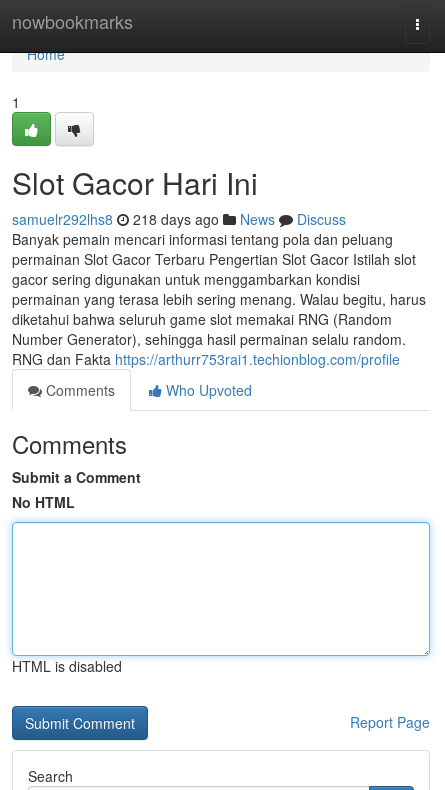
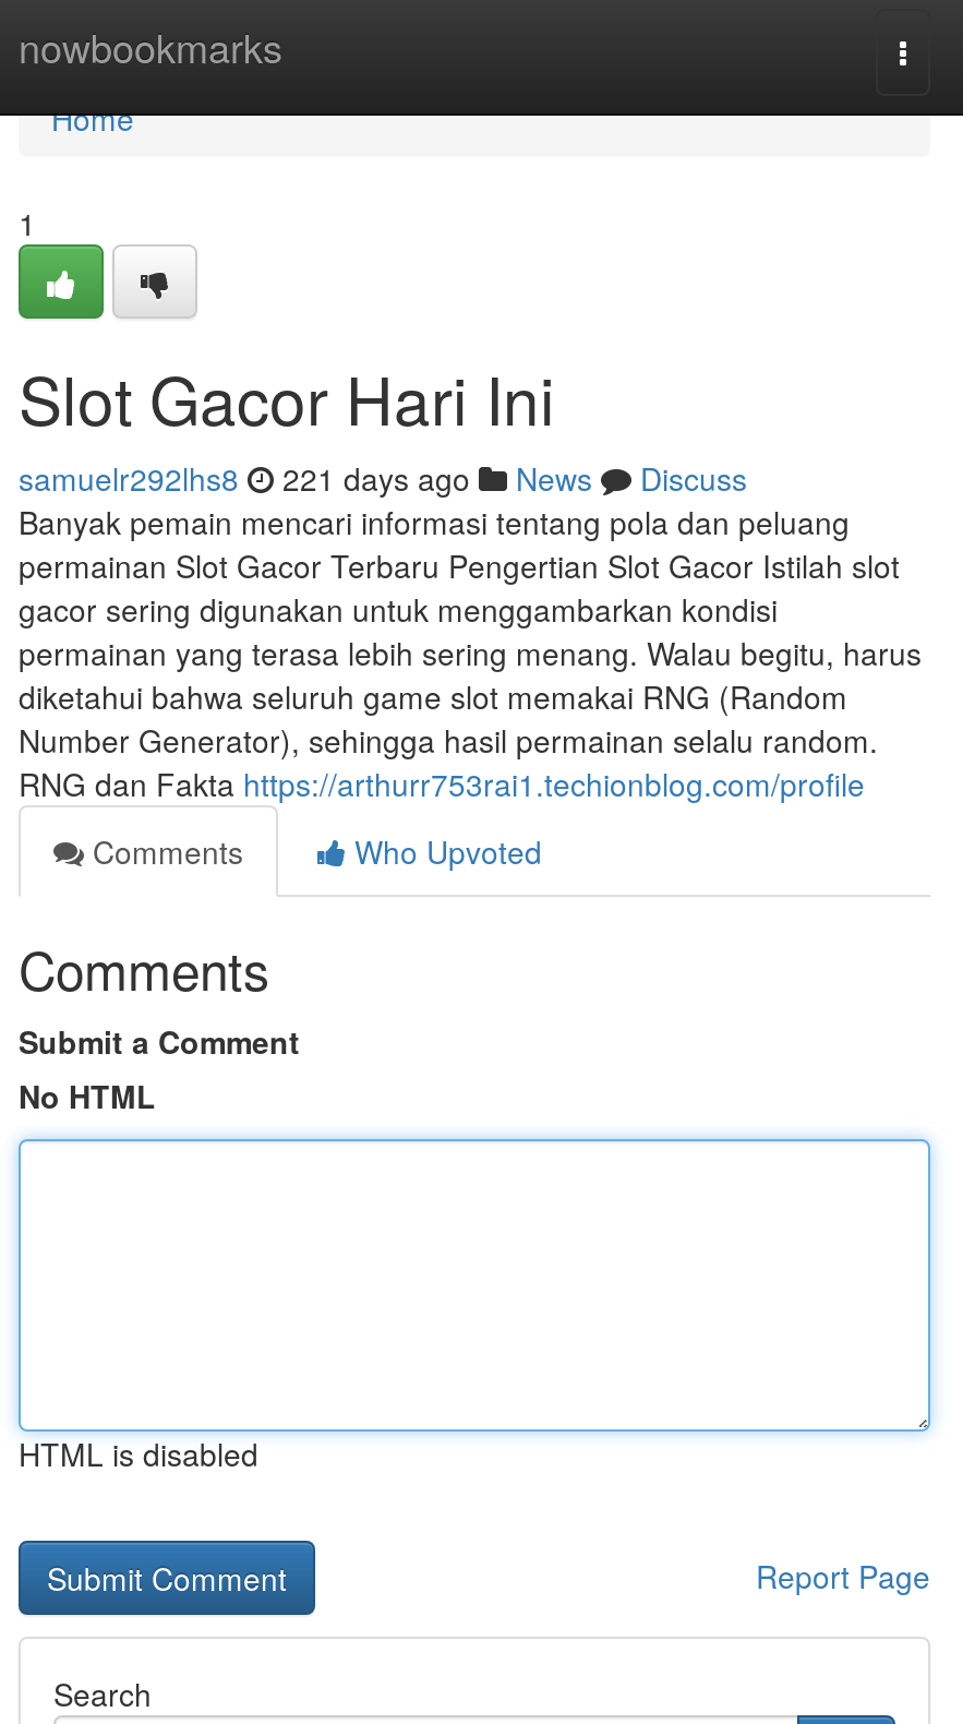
[12,209,346,229] samuelr292lhs8 218 days ago News Discuss -> [19,456,747,500] samuelr292lhs8 221 days ago News Discuss

